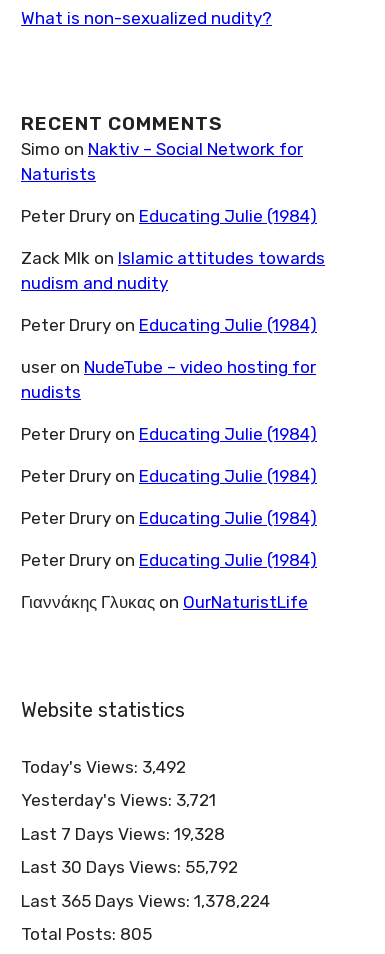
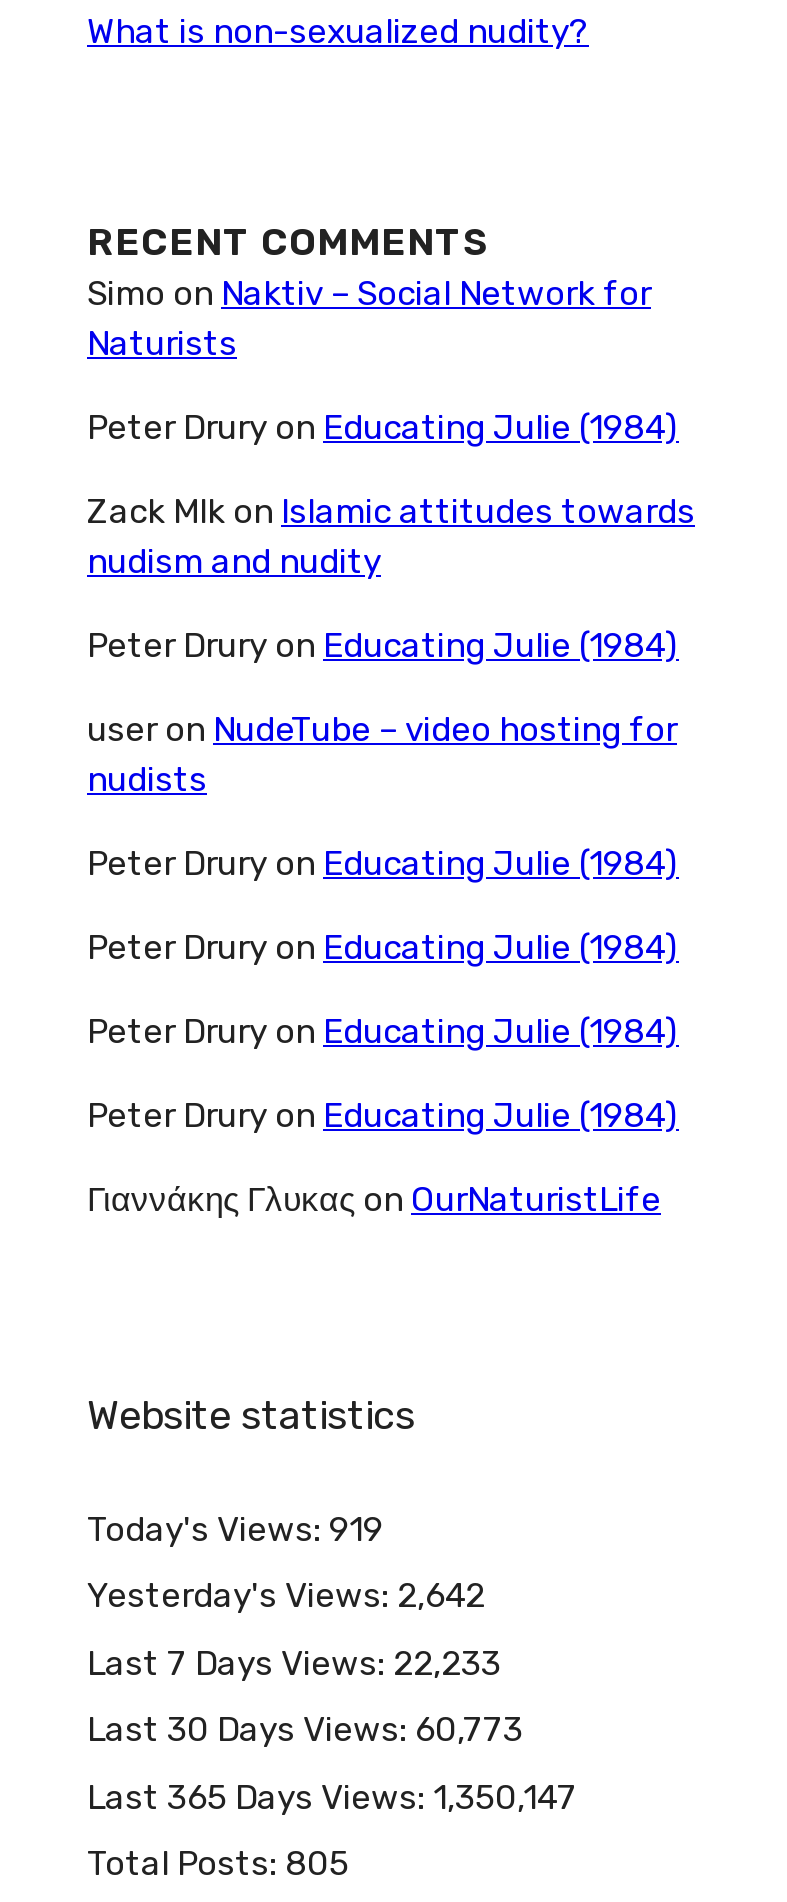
[21,757,186,777] Today's Views: 3,492 -> [87,1509,383,1549] Today's Views: 919
[21,790,216,810] Yesterday's Views: 3,721 -> [87,1576,485,1616] Yesterday's Views: 2,642
[21,824,225,844] Last 7 Days Views: 19,328 -> [87,1643,501,1683] Last 7 Days Views: 22,233
[21,857,238,877] Last 30 Days Views: 55,792 -> [87,1710,523,1750] Last 30 Days Views: 60,773
[21,891,270,911] Last 365 Days Views: 1,378,224 -> [87,1777,577,1817] Last 365 Days Views: 1,350,147

